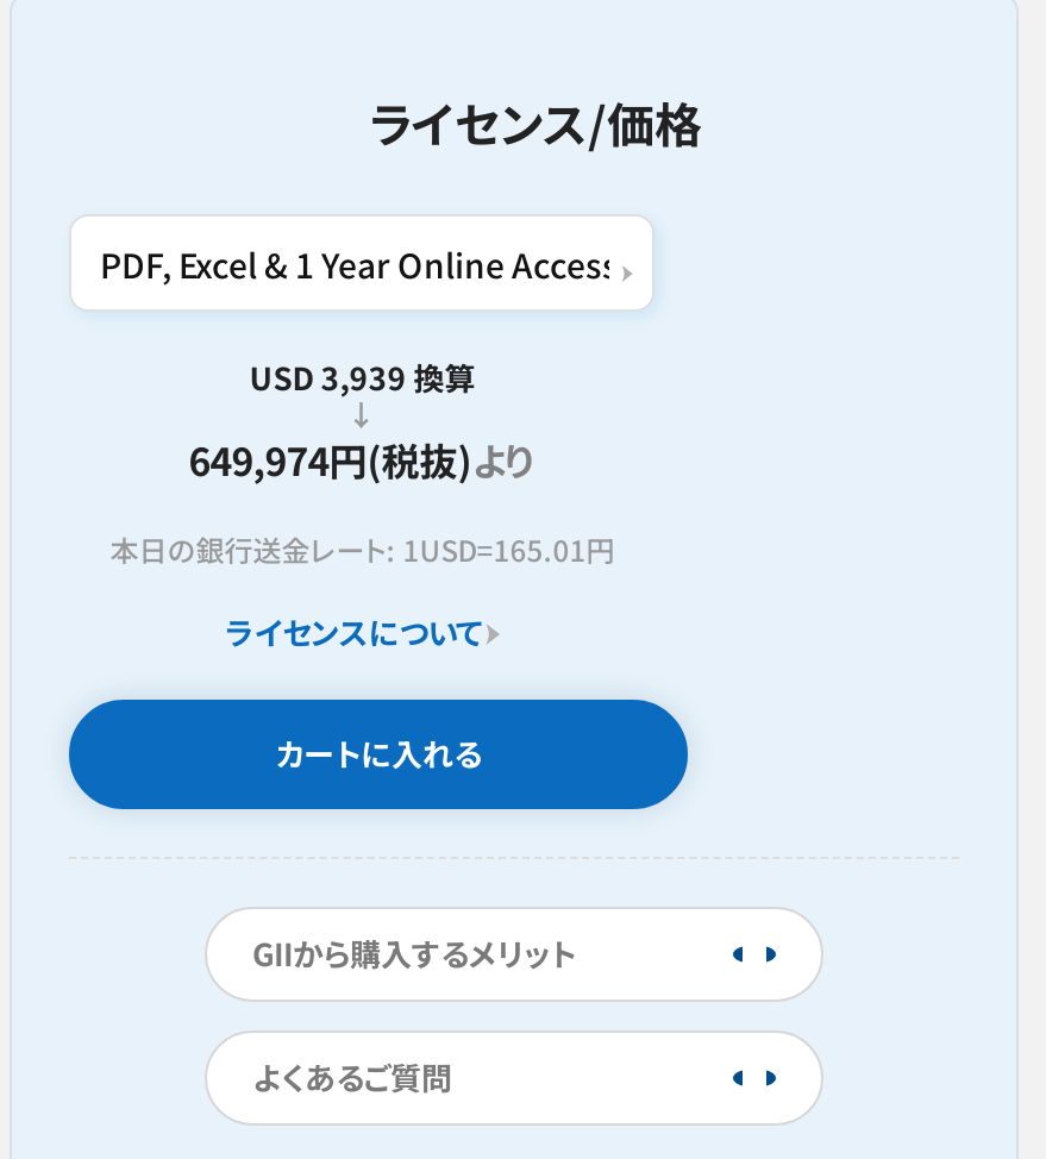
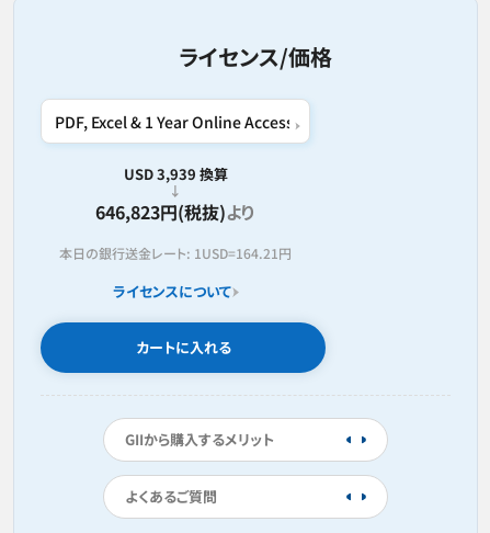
[188,431,536,488] 649,974円(税抜)より -> [96,199,256,225] 646,823円(税抜)より
[110,528,615,569] 本日の銀行送金レート: 1USD=165.01円 -> [59,243,292,262] 本日の銀行送金レート: 1USD=164.21円

